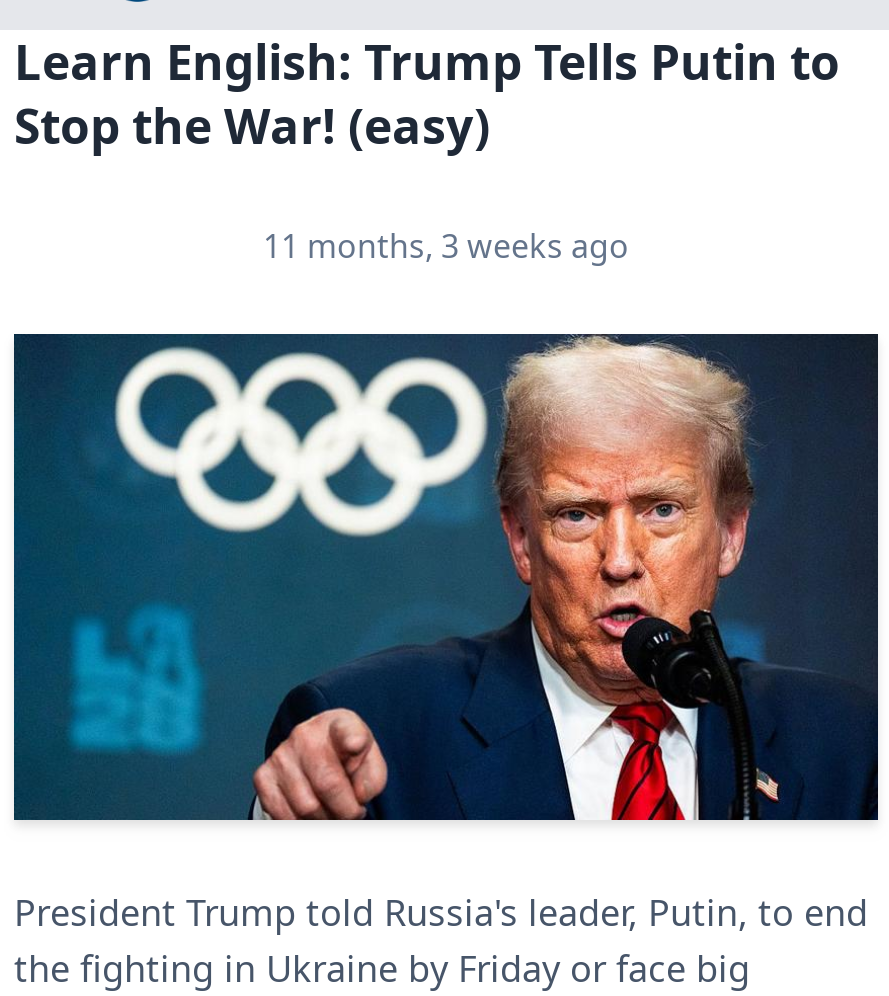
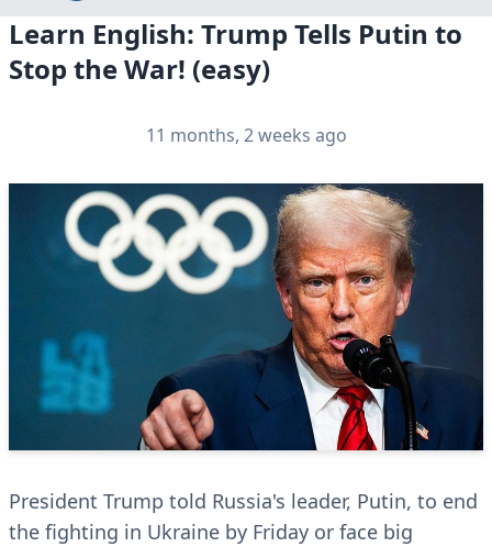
[263,224,629,268] 11 months, 3 weeks ago -> [146,123,346,147] 11 months, 2 weeks ago

